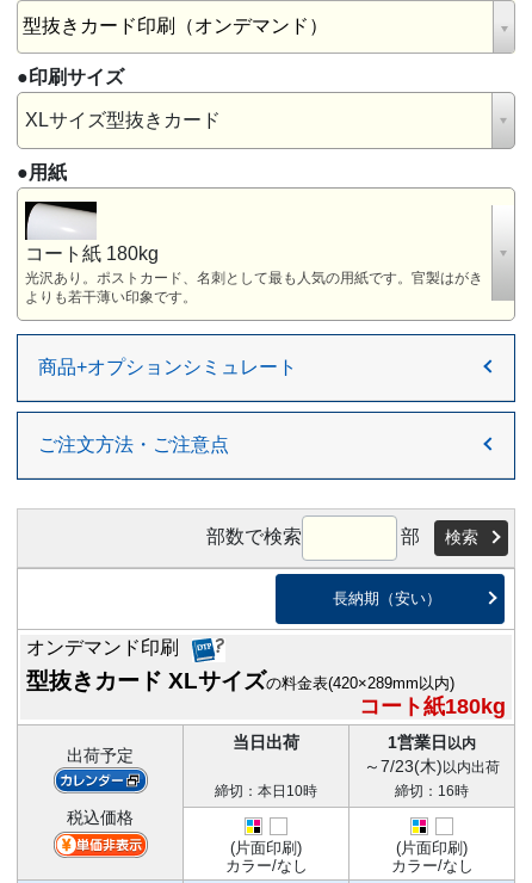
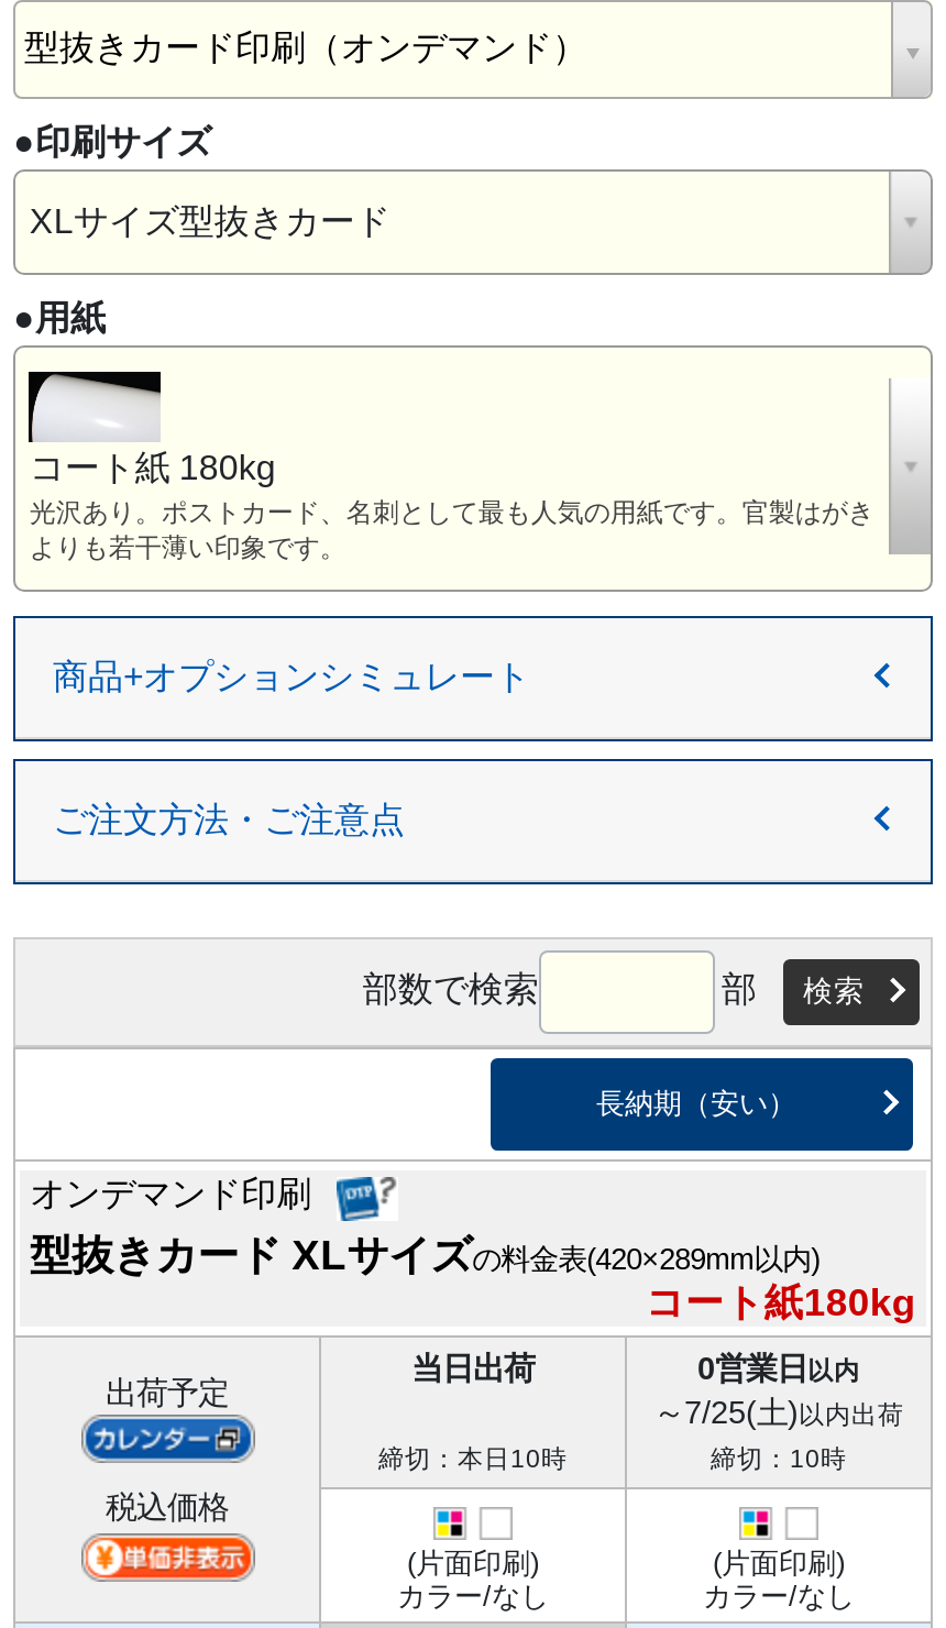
[388,732,476,752] 1営業日以内 -> [697,1350,860,1386] 0営業日以内
[364,756,500,775] ～7/23(木)以内出荷 -> [653,1394,904,1430] ～7/25(土)以内出荷
[395,784,469,798] 締切：16時 -> [711,1445,847,1471] 締切：10時

